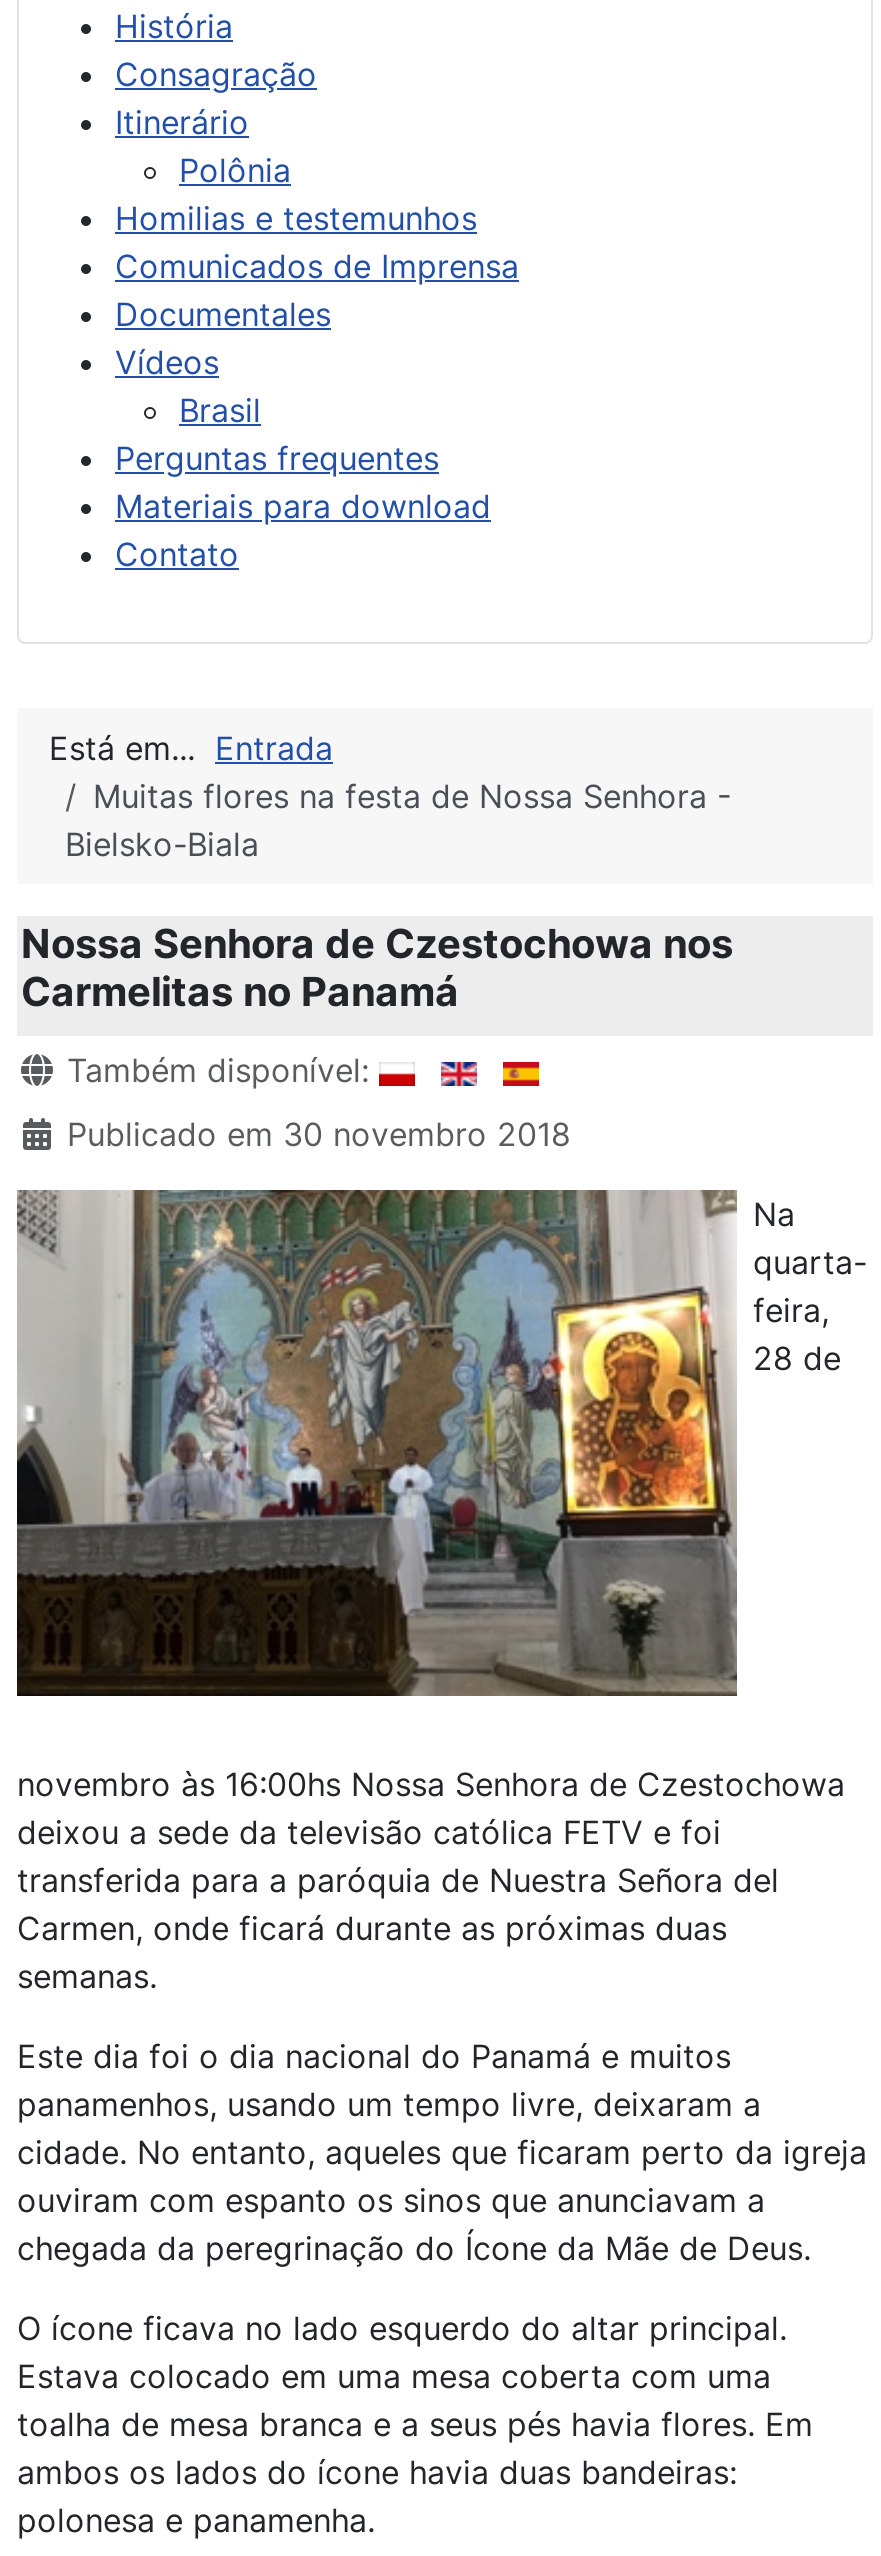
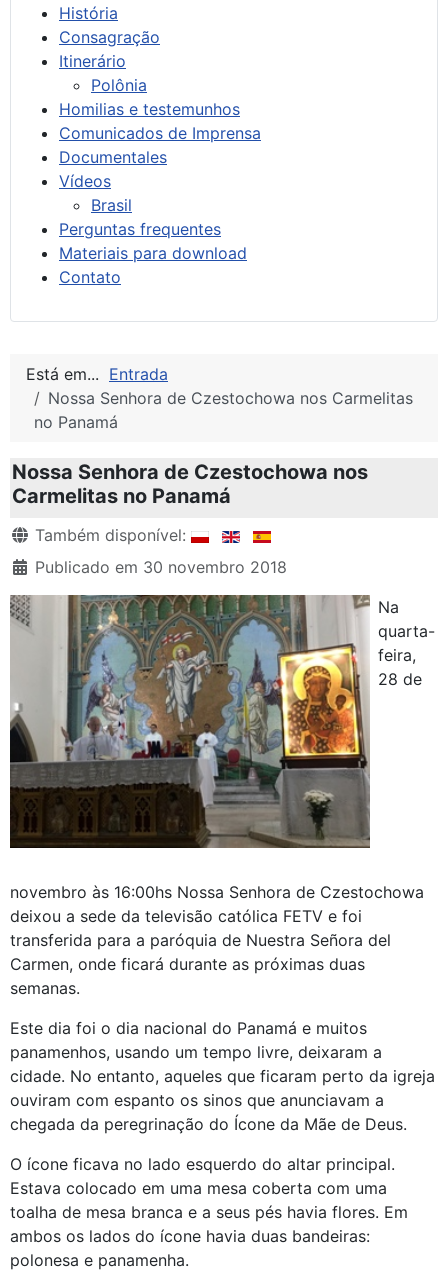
[65,776,731,864] Muitas flores na festa de Nossa Senhora - | Bielsko-Biala -> [34,388,413,432] Nossa Senhora de Czestochowa nos Carmelitas | no Panamá

